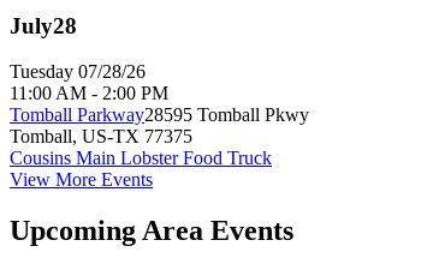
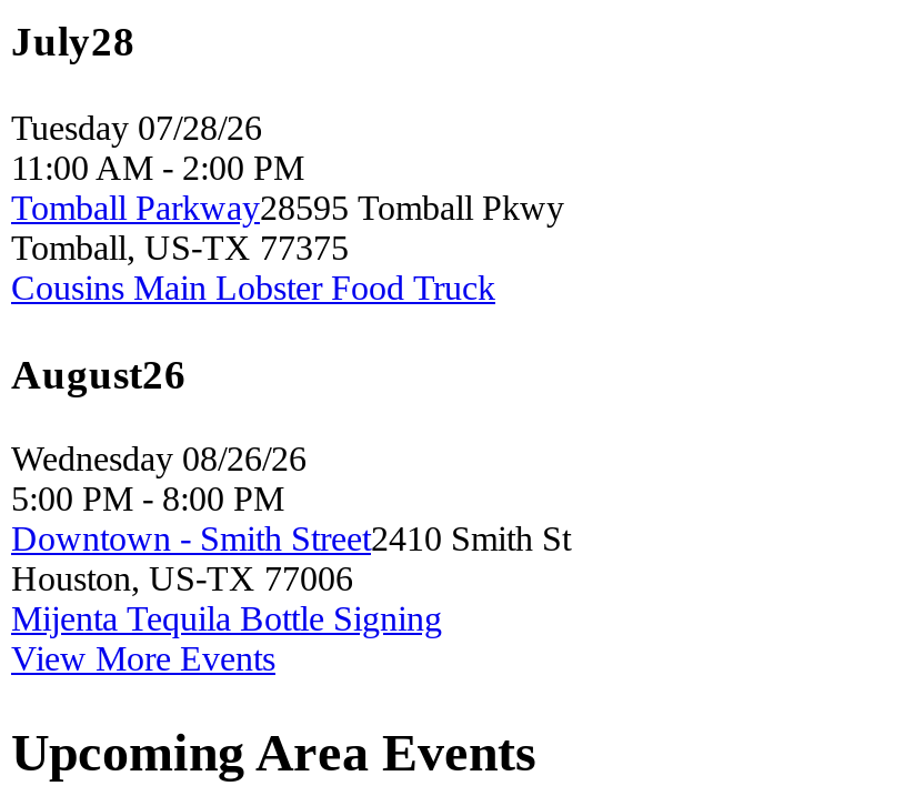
none -> [11,350,571,638] August26 | Wednesday 08/26/26 | 5:00 PM - 8:00 PM | Downtown - Smith Street2410 Smith St | Houston, US-TX 77006 | Mijenta Tequila Bottle Signing

